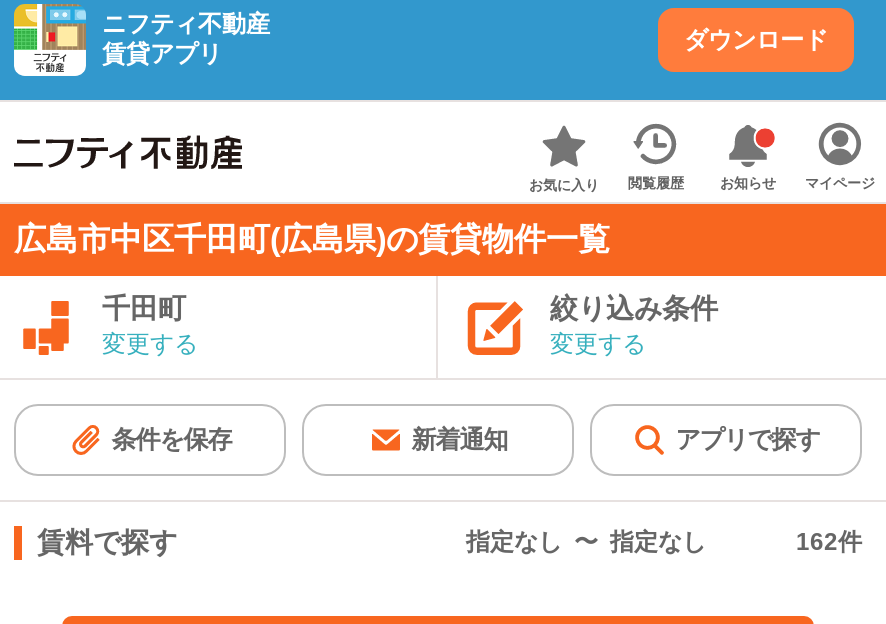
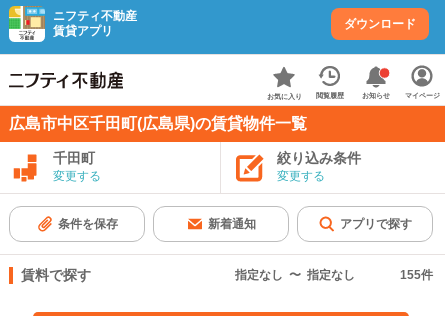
[796,528,862,556] 162件 -> [400,268,433,282] 155件

